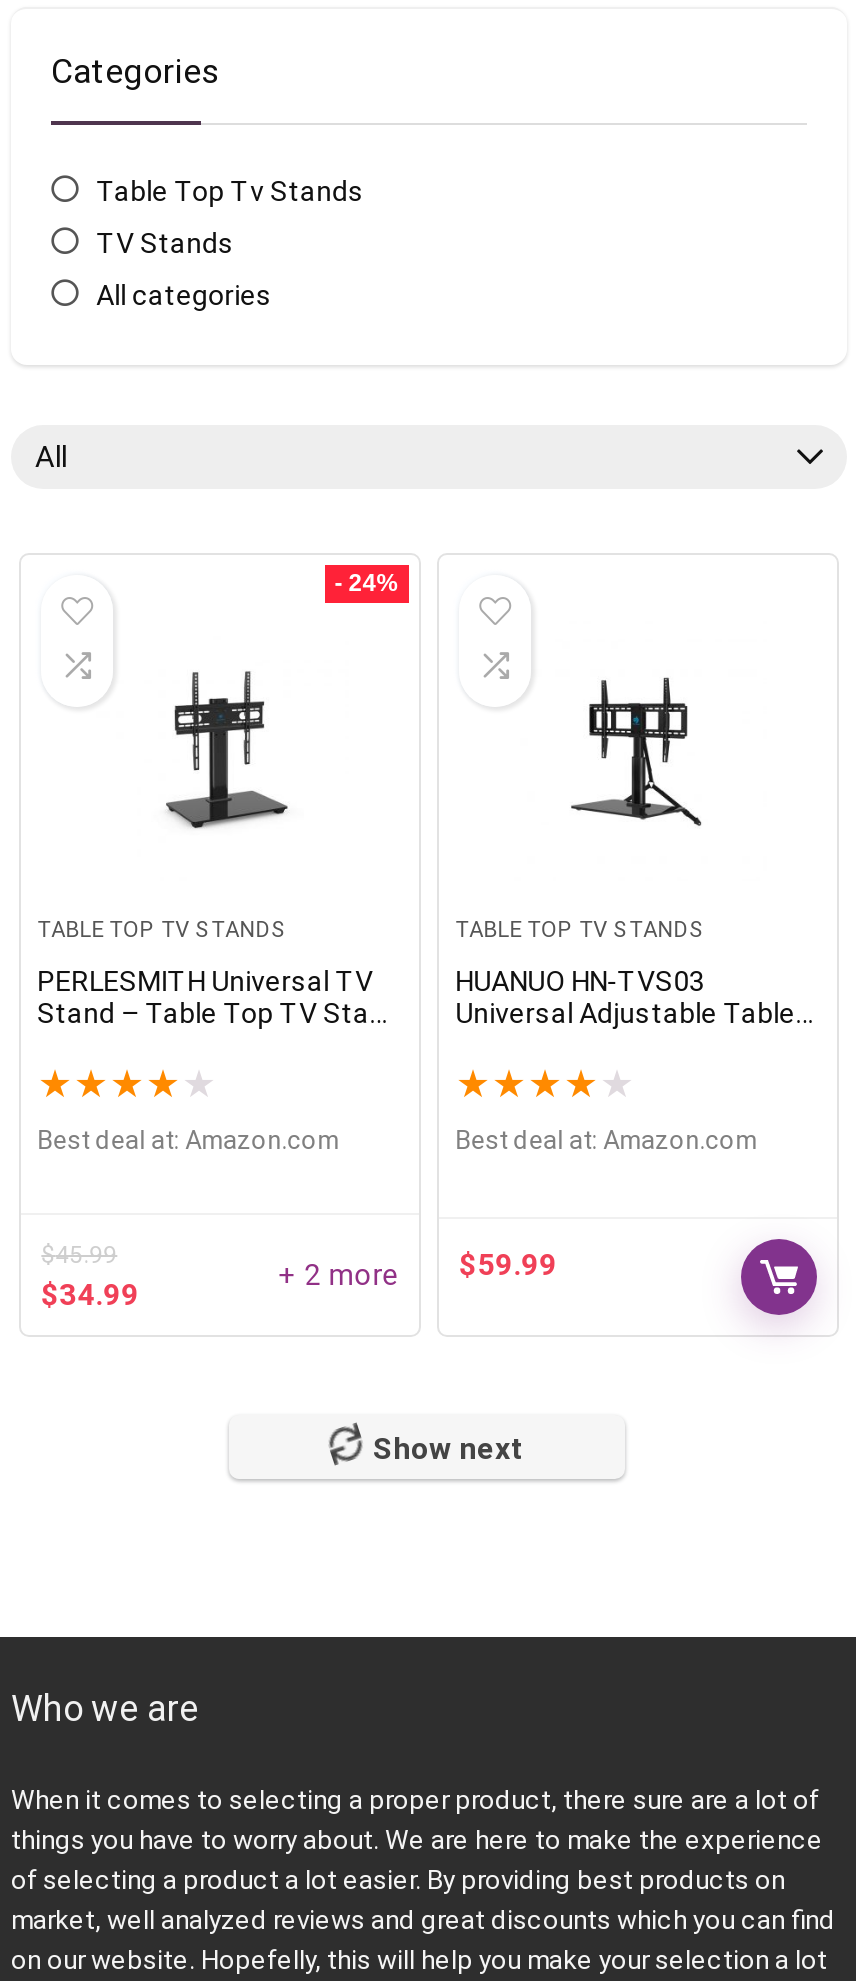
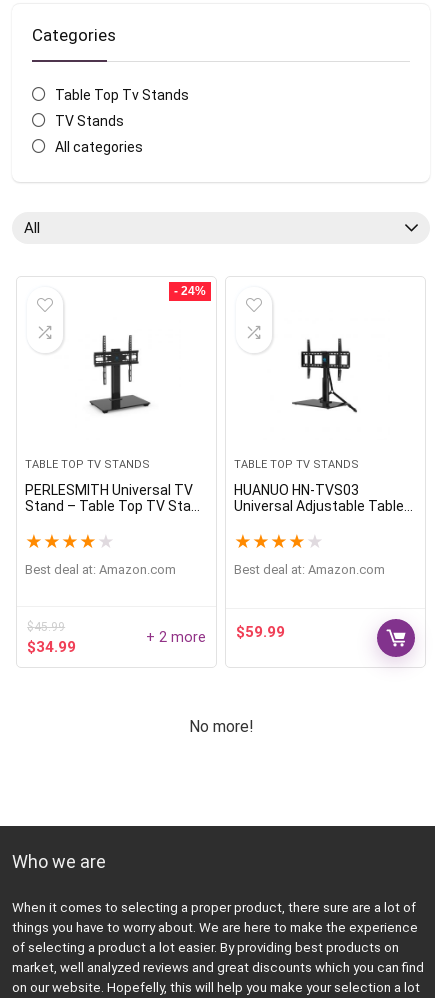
[373,1431,525,1467] Show next -> [188,717,253,736] No more!

